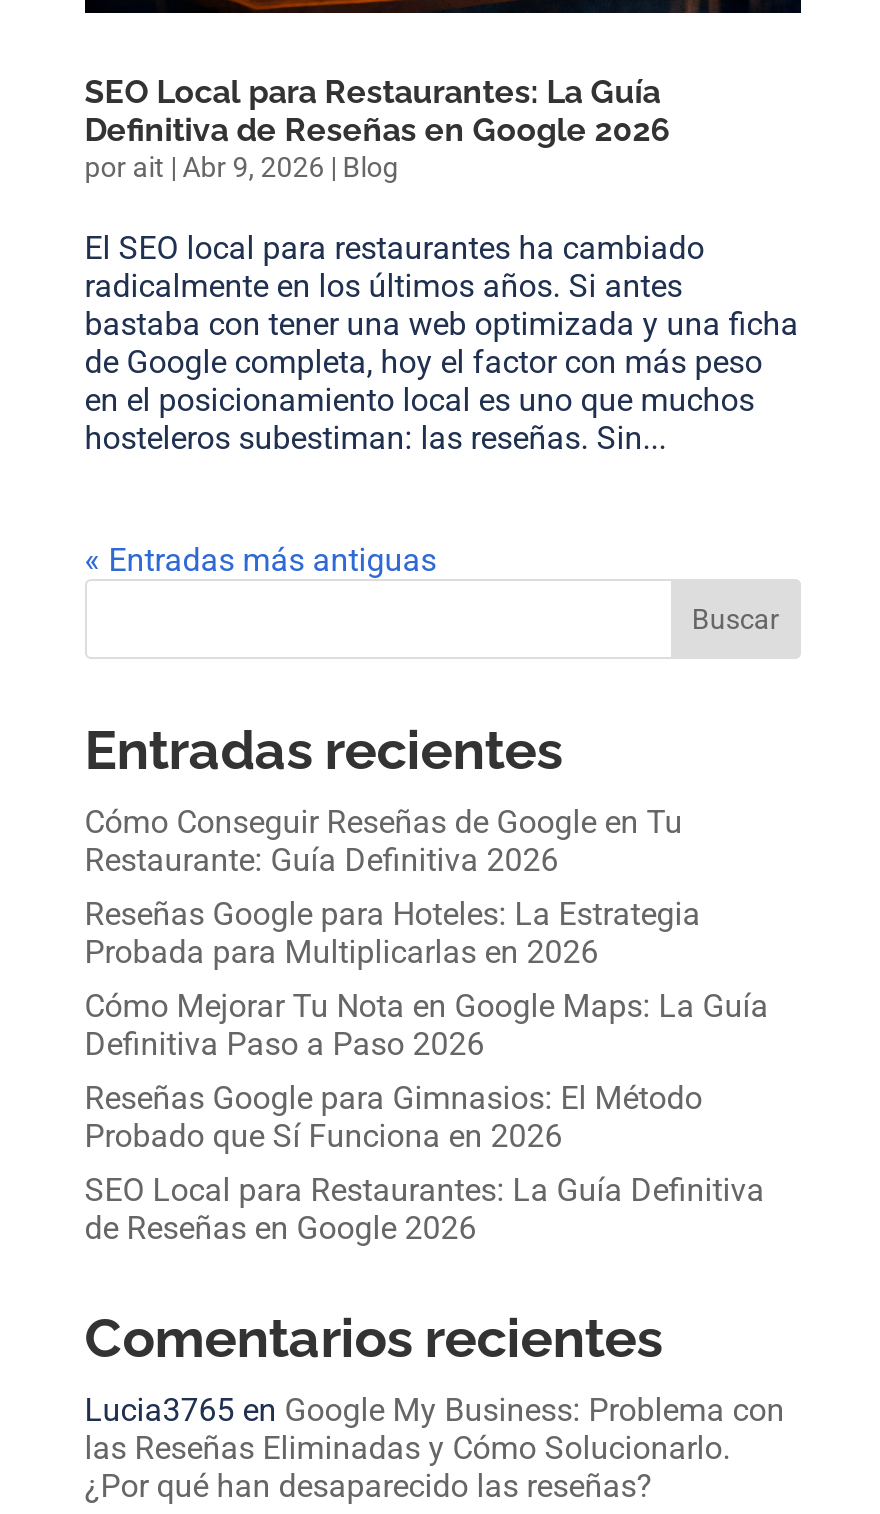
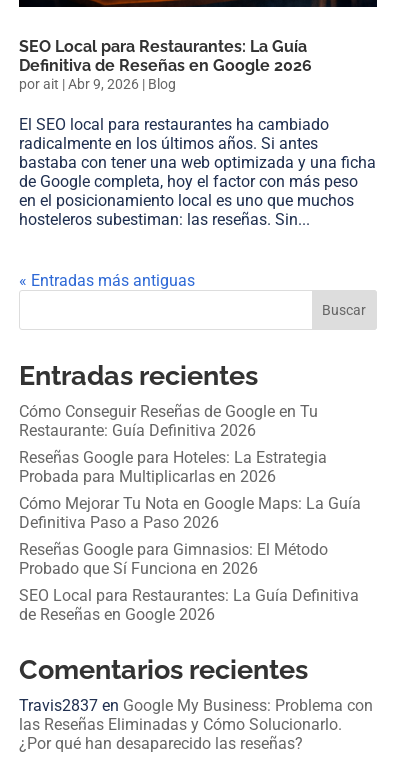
[85,1392,785,1430] Lucia3765 en Google My Business: Problema con -> [19,696,373,715] Travis2837 en Google My Business: Problema con

